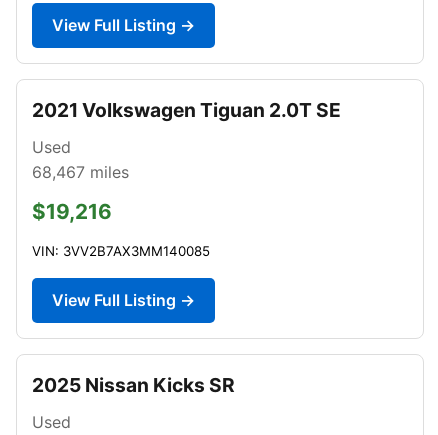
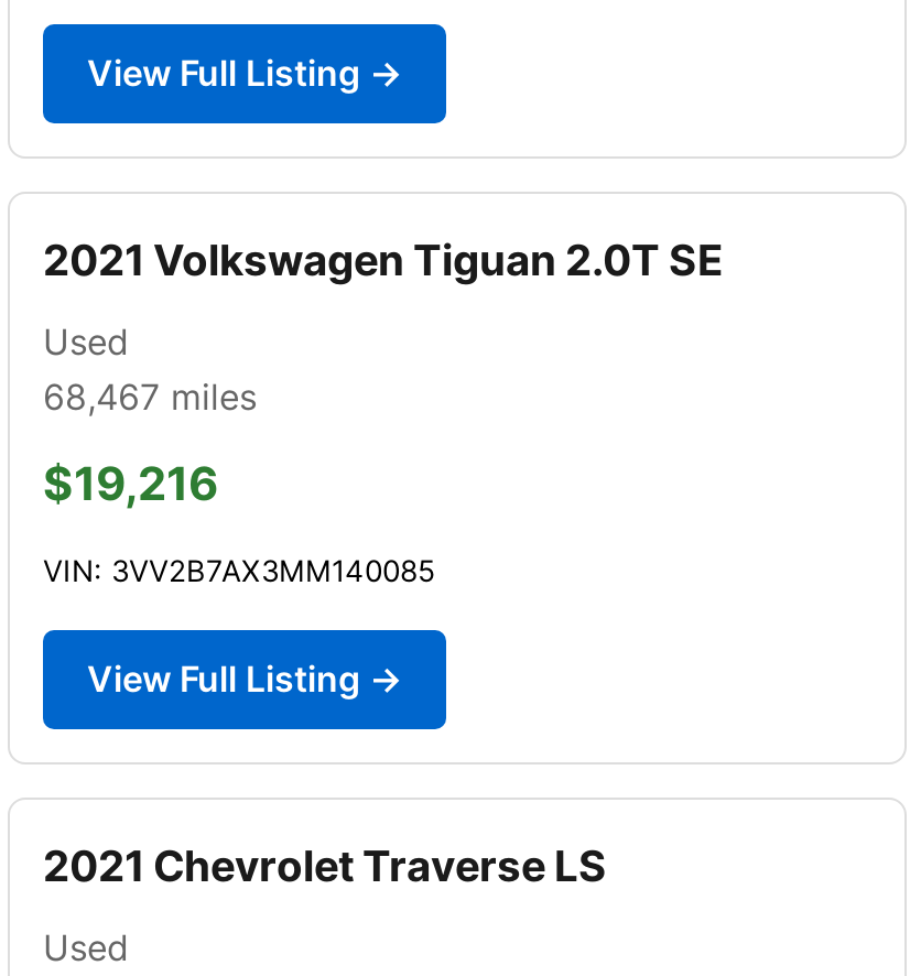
[32,373,235,397] 2025 Nissan Kicks SR -> [43,839,607,892] 2021 Chevrolet Traverse LS

